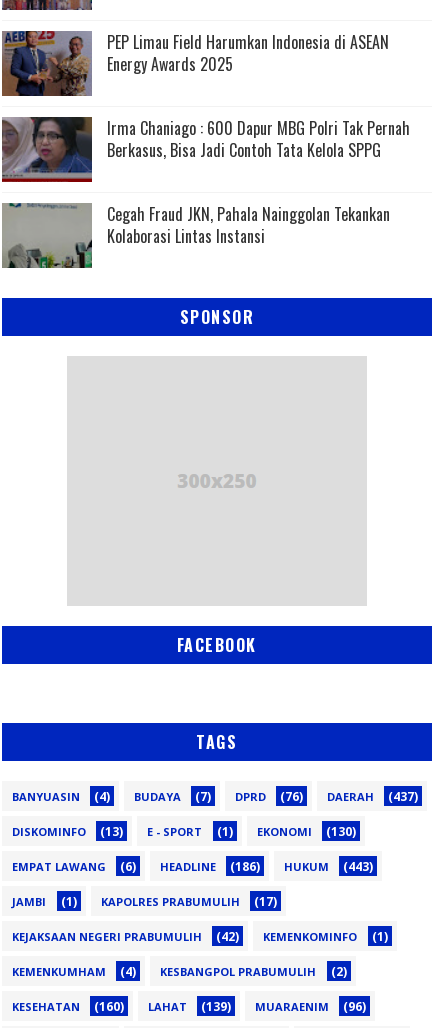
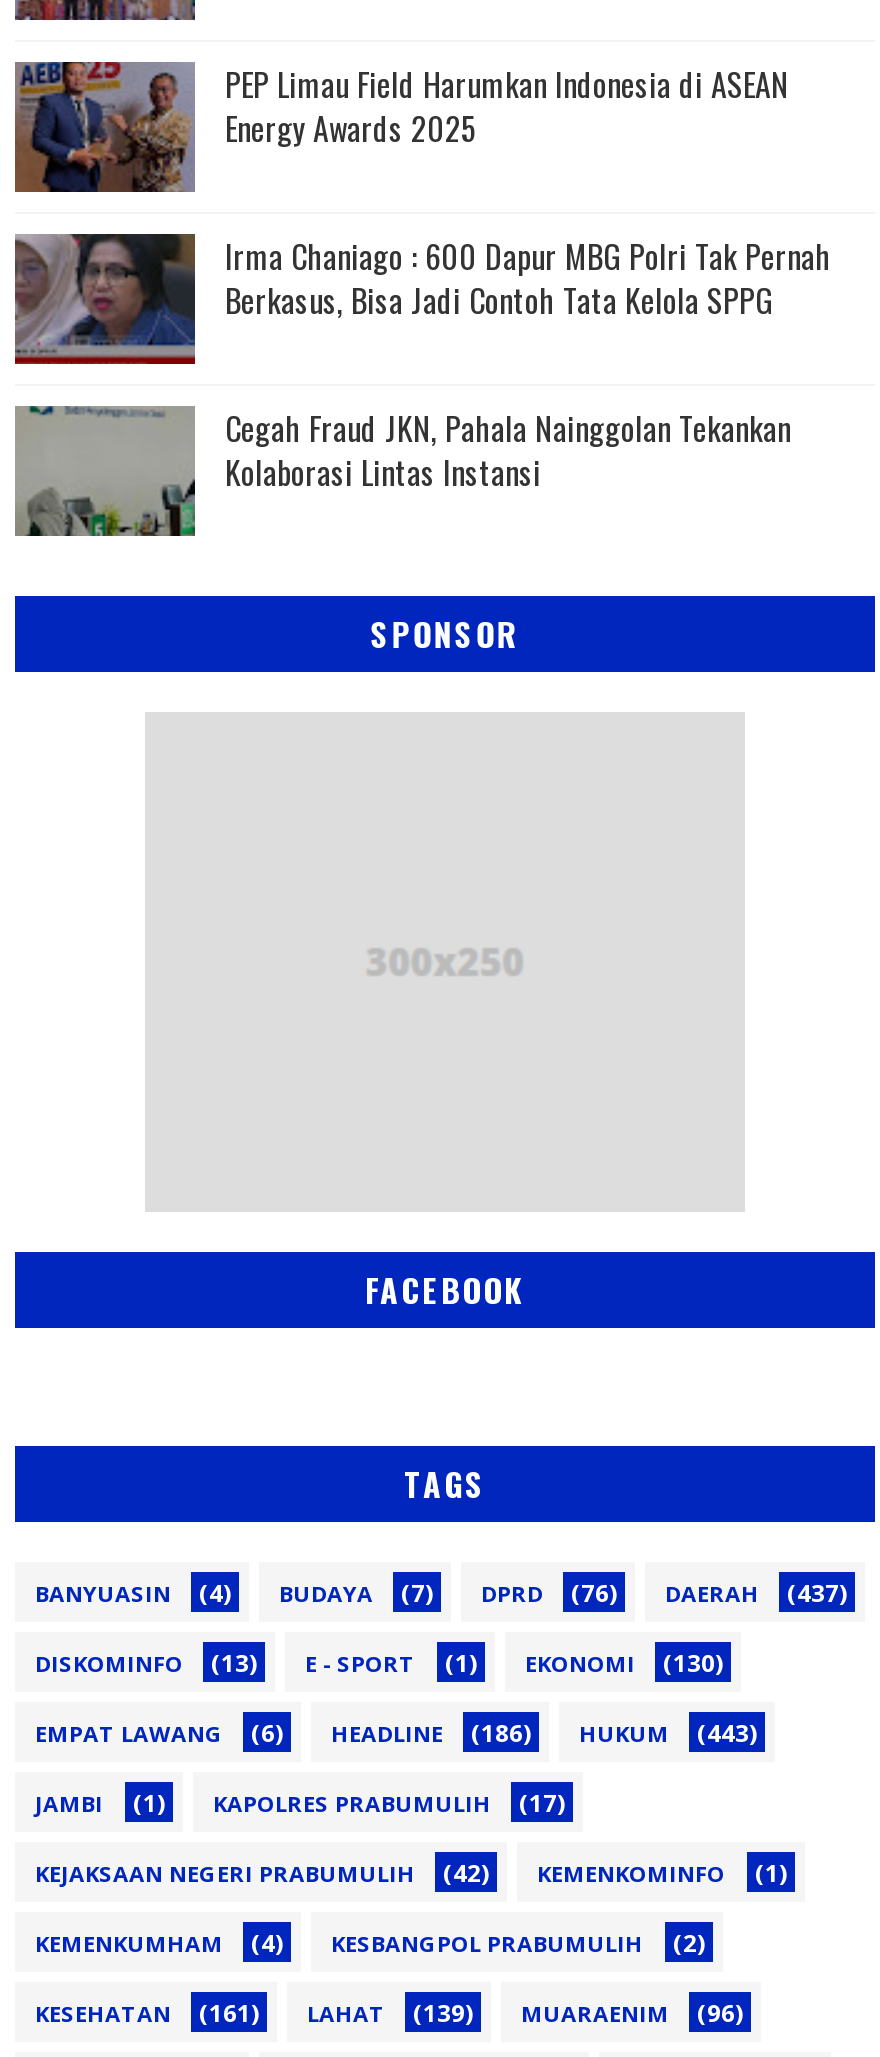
[12,998,366,1015] KESEHATAN (160) LAHAT (139) MUARAENIM (96) -> [35,1996,743,2030] KESEHATAN (161) LAHAT (139) MUARAENIM (96)

